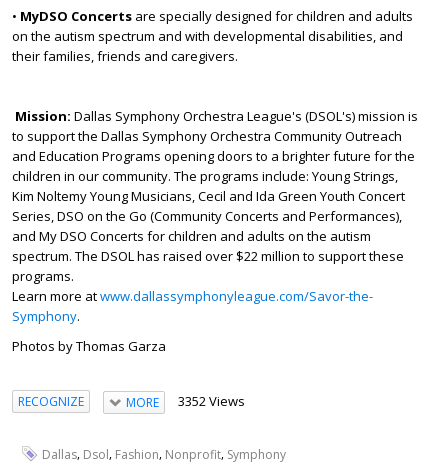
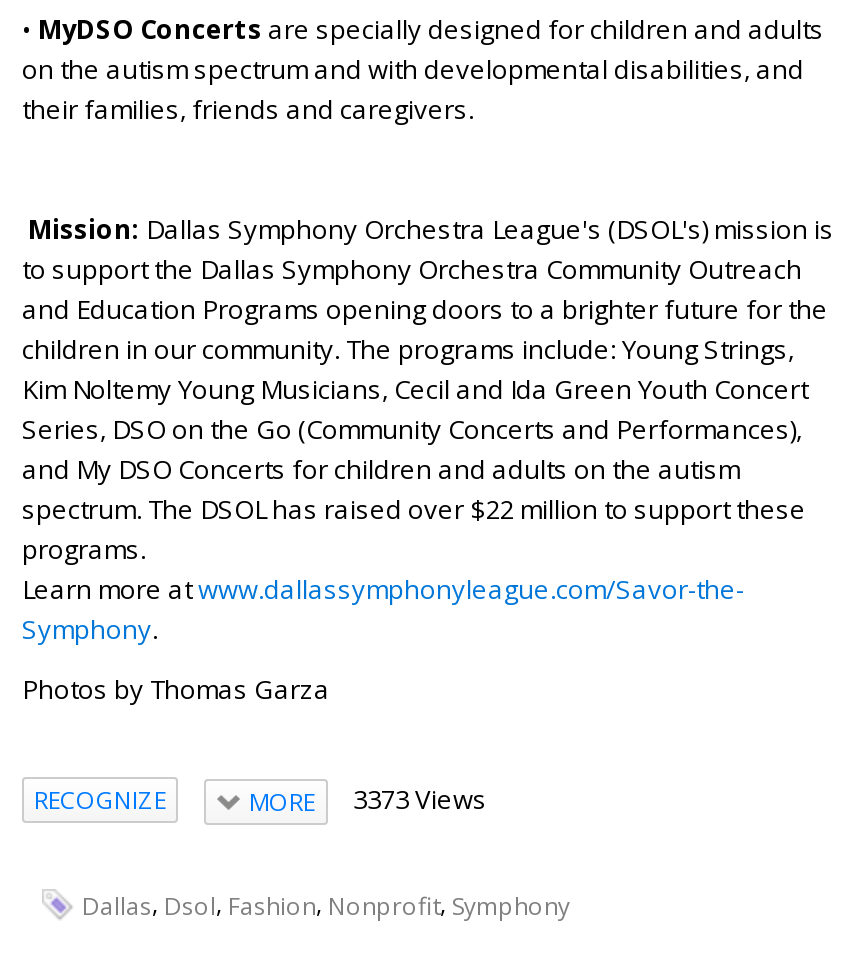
[125,392,244,411] MORE 3352 Views -> [249,780,487,818] MORE 3373 Views

